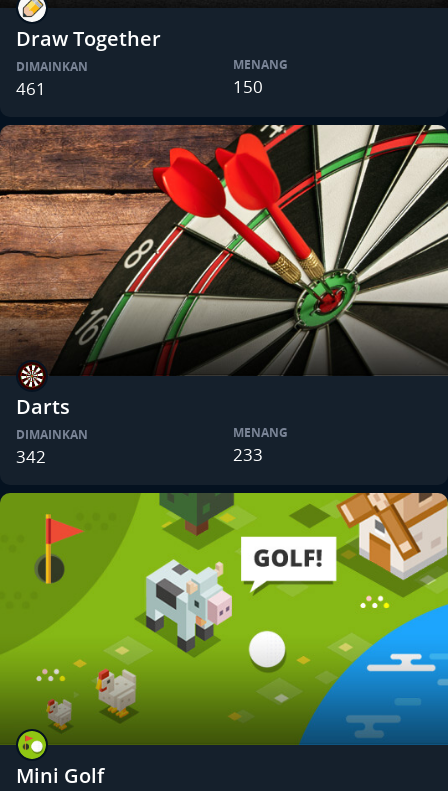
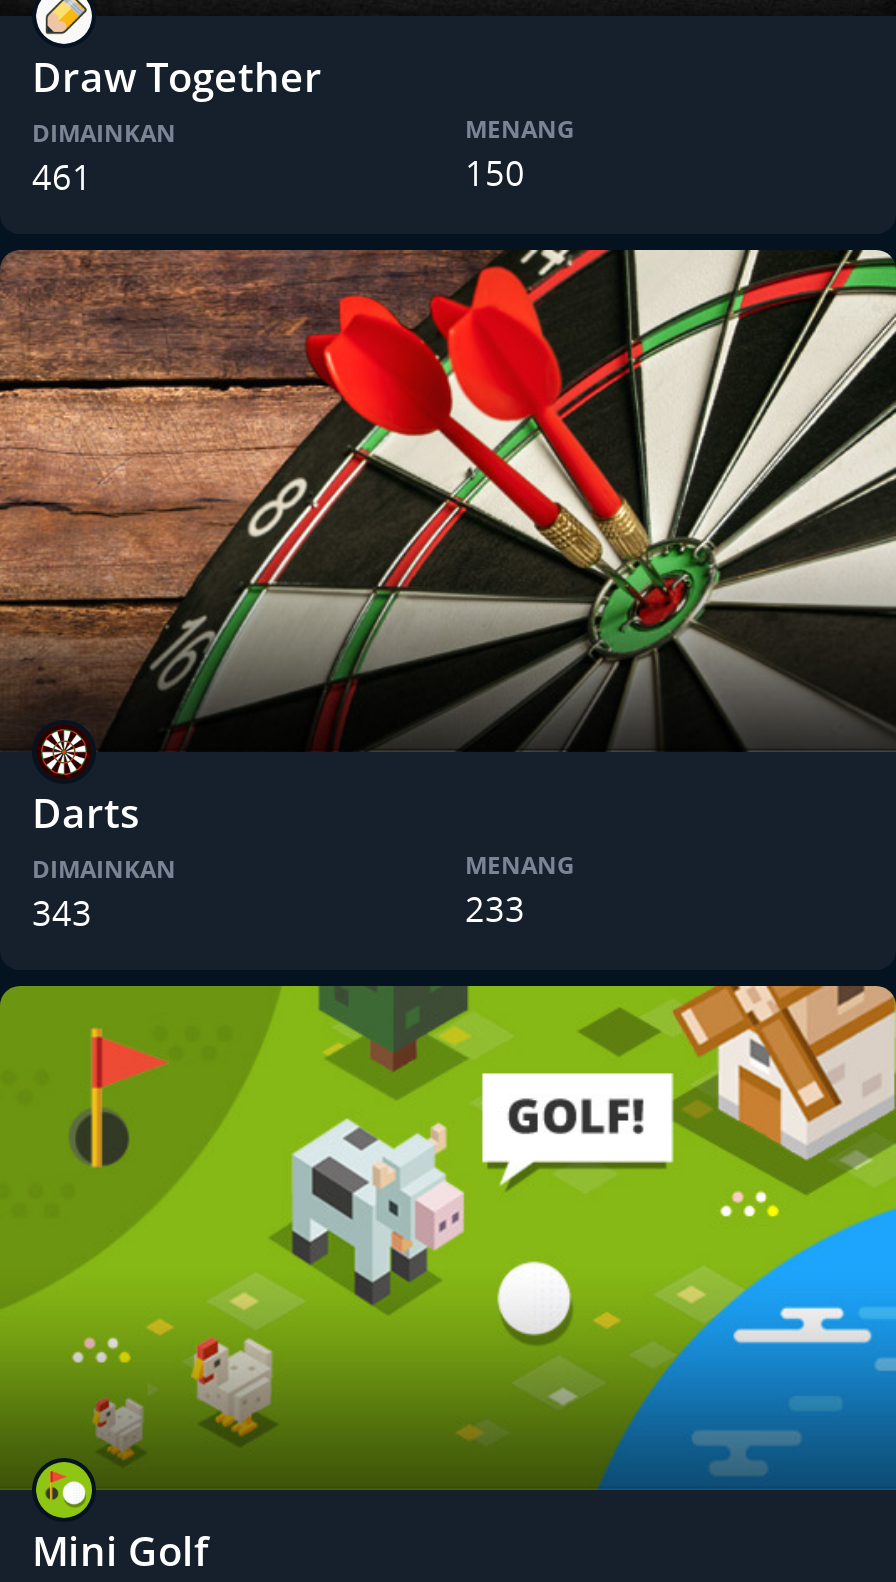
[16,445,46,468] 342 -> [32,891,92,937] 343

